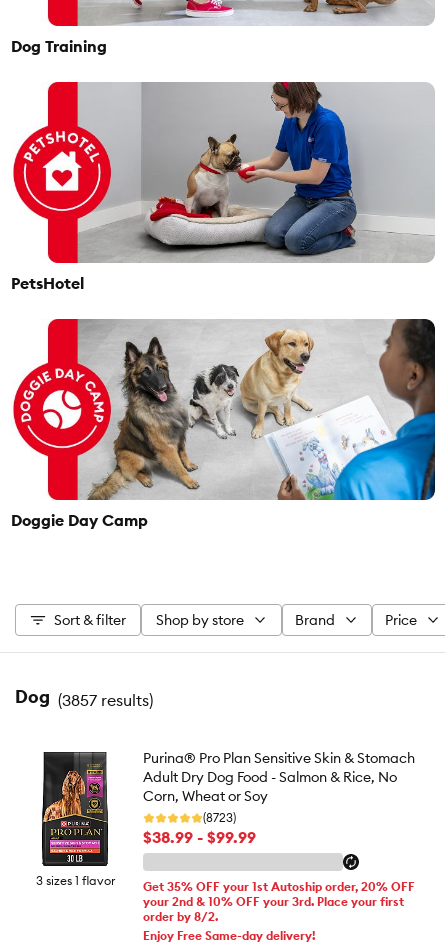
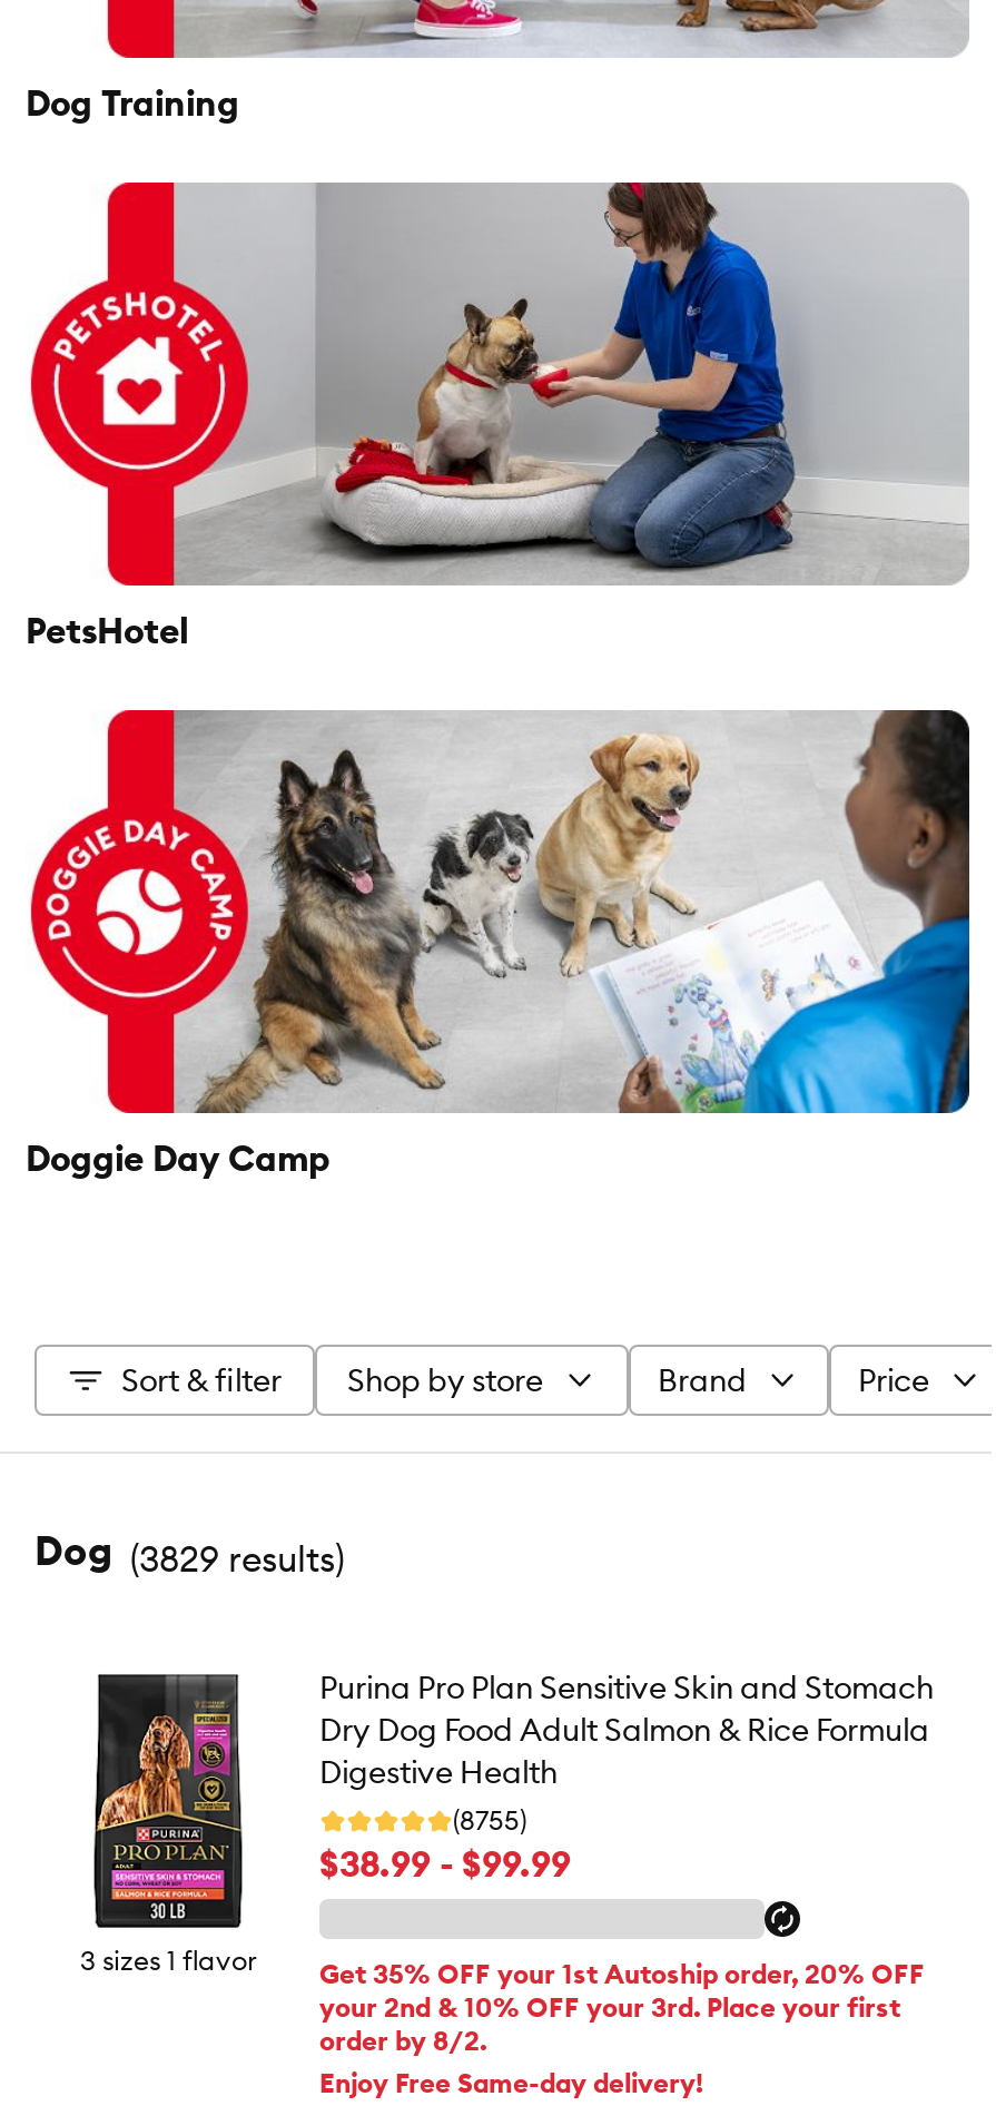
[28,685,153,710] Dog (3857 results) -> [63,1525,344,1580] Dog (3829 results)
[143,749,415,825] Purina® Pro Plan Sensitive Skin & Stomach | Adult Dry Dog Food - Salmon & Rice, No | Corn, Wheat or Soy | (8723) -> [319,1668,934,1837] Purina Pro Plan Sensitive Skin and Stomach | Dry Dog Food Adult Salmon & Rice Formula | Digestive Health | (8755)

